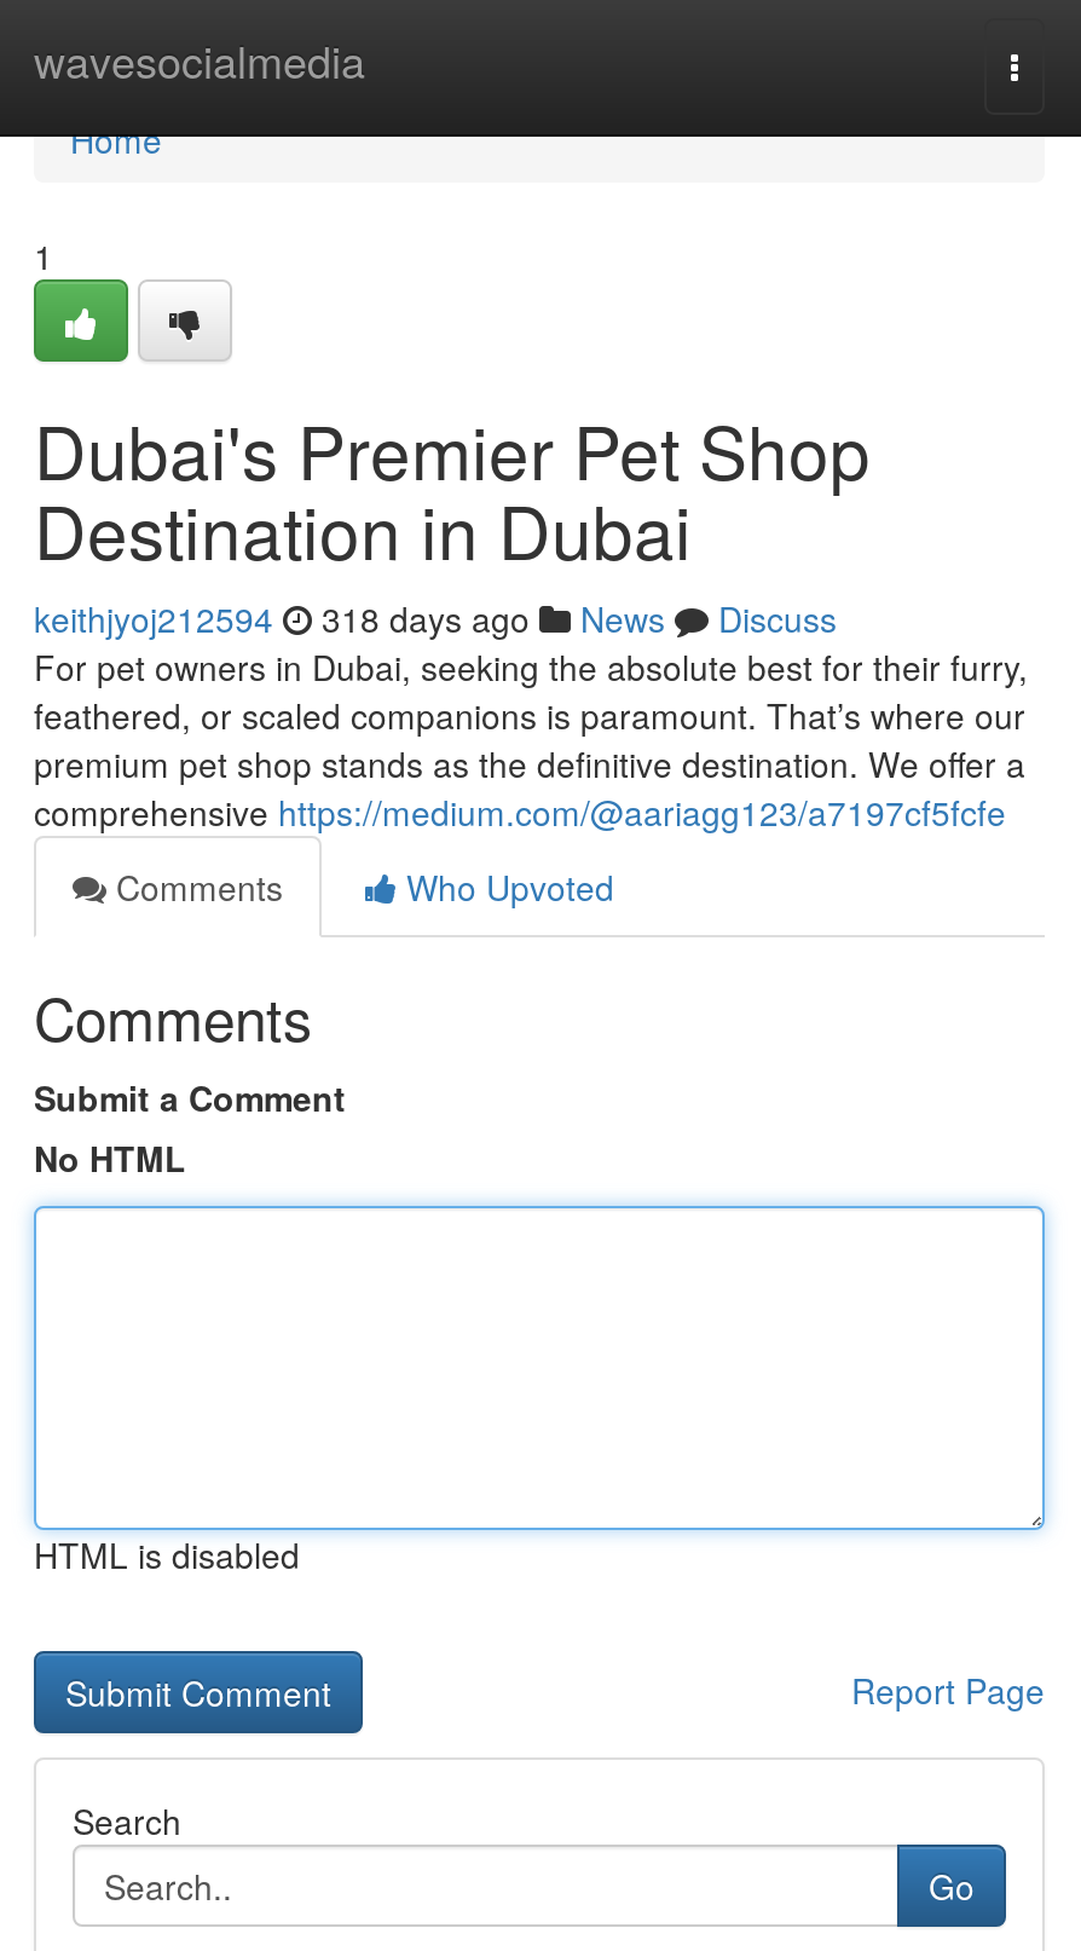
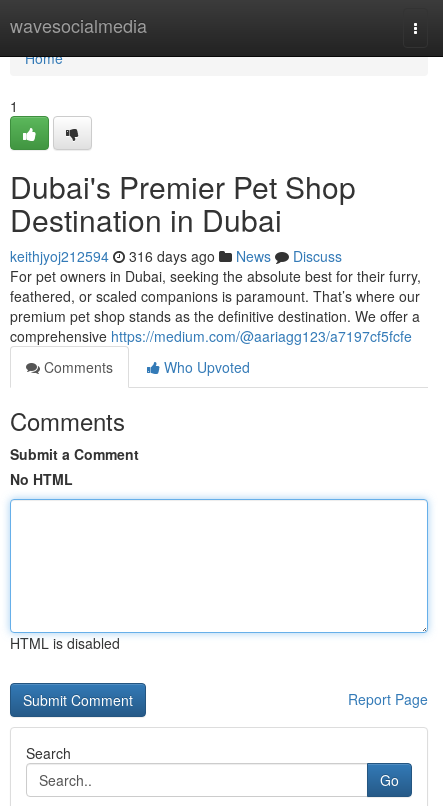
[34,594,837,642] keithjyoj212594 318 days ago News Discuss -> [10,246,342,266] keithjyoj212594 316 days ago News Discuss

